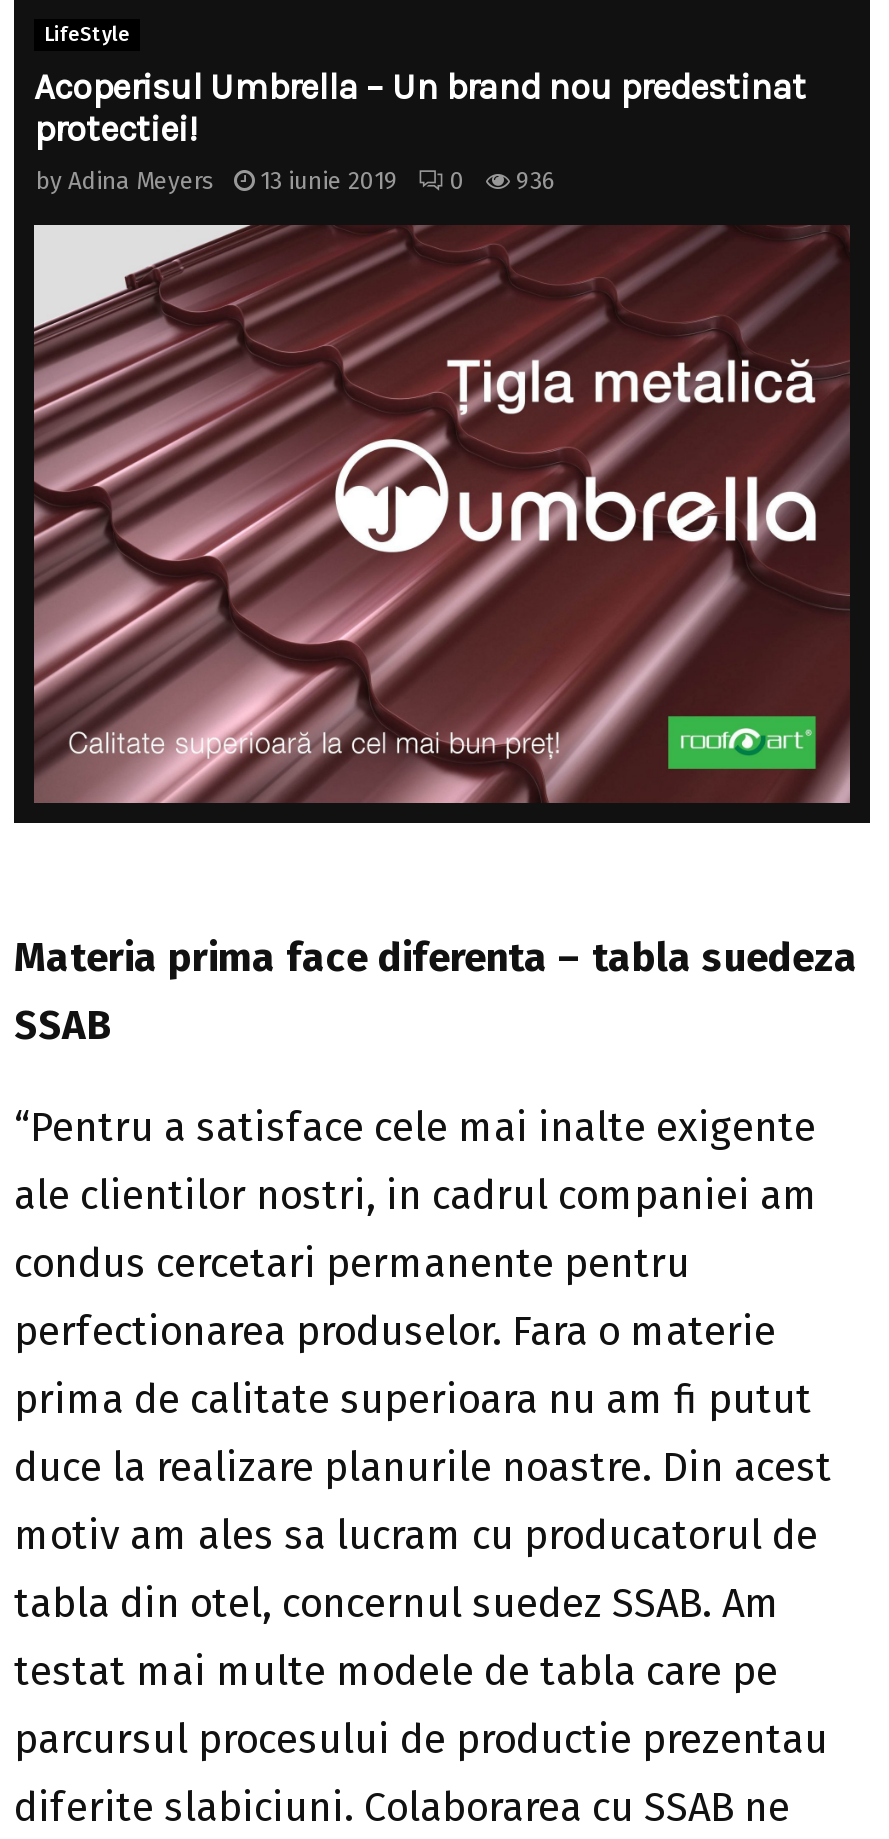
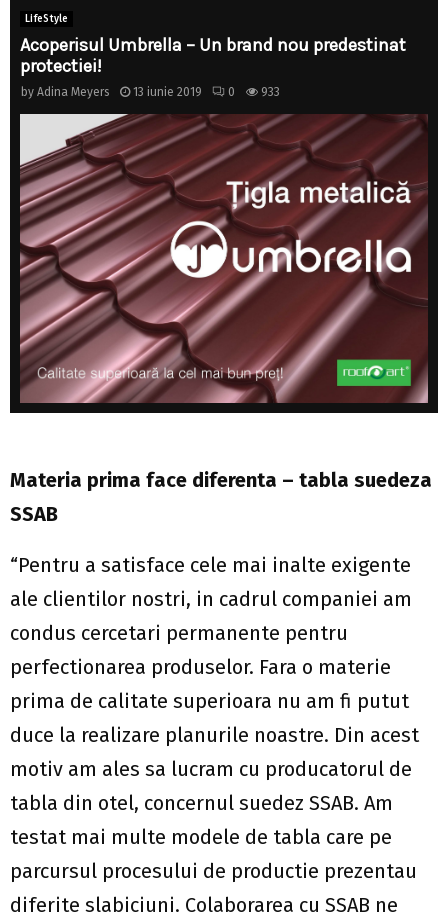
[36,167,556,195] by Adina Meyers 13 iunie 2019 0 936 -> [21,85,280,99] by Adina Meyers 13 iunie 2019 0 933

